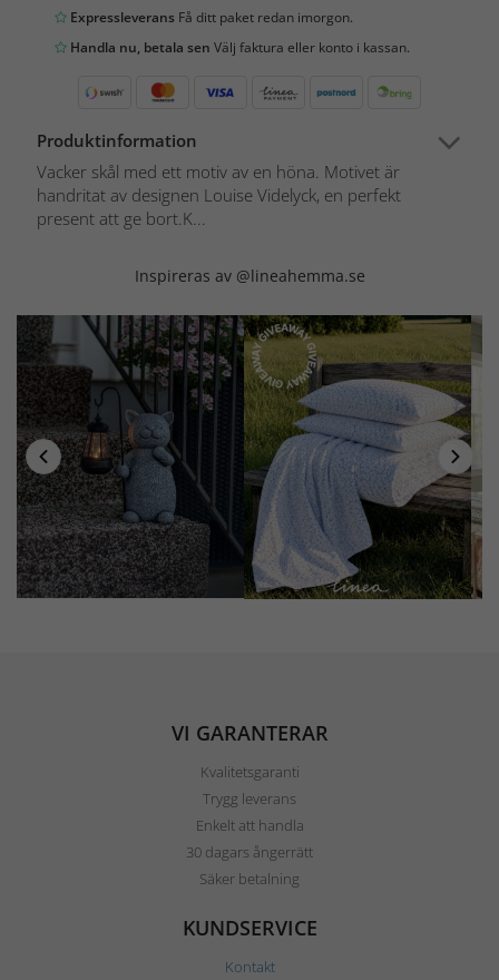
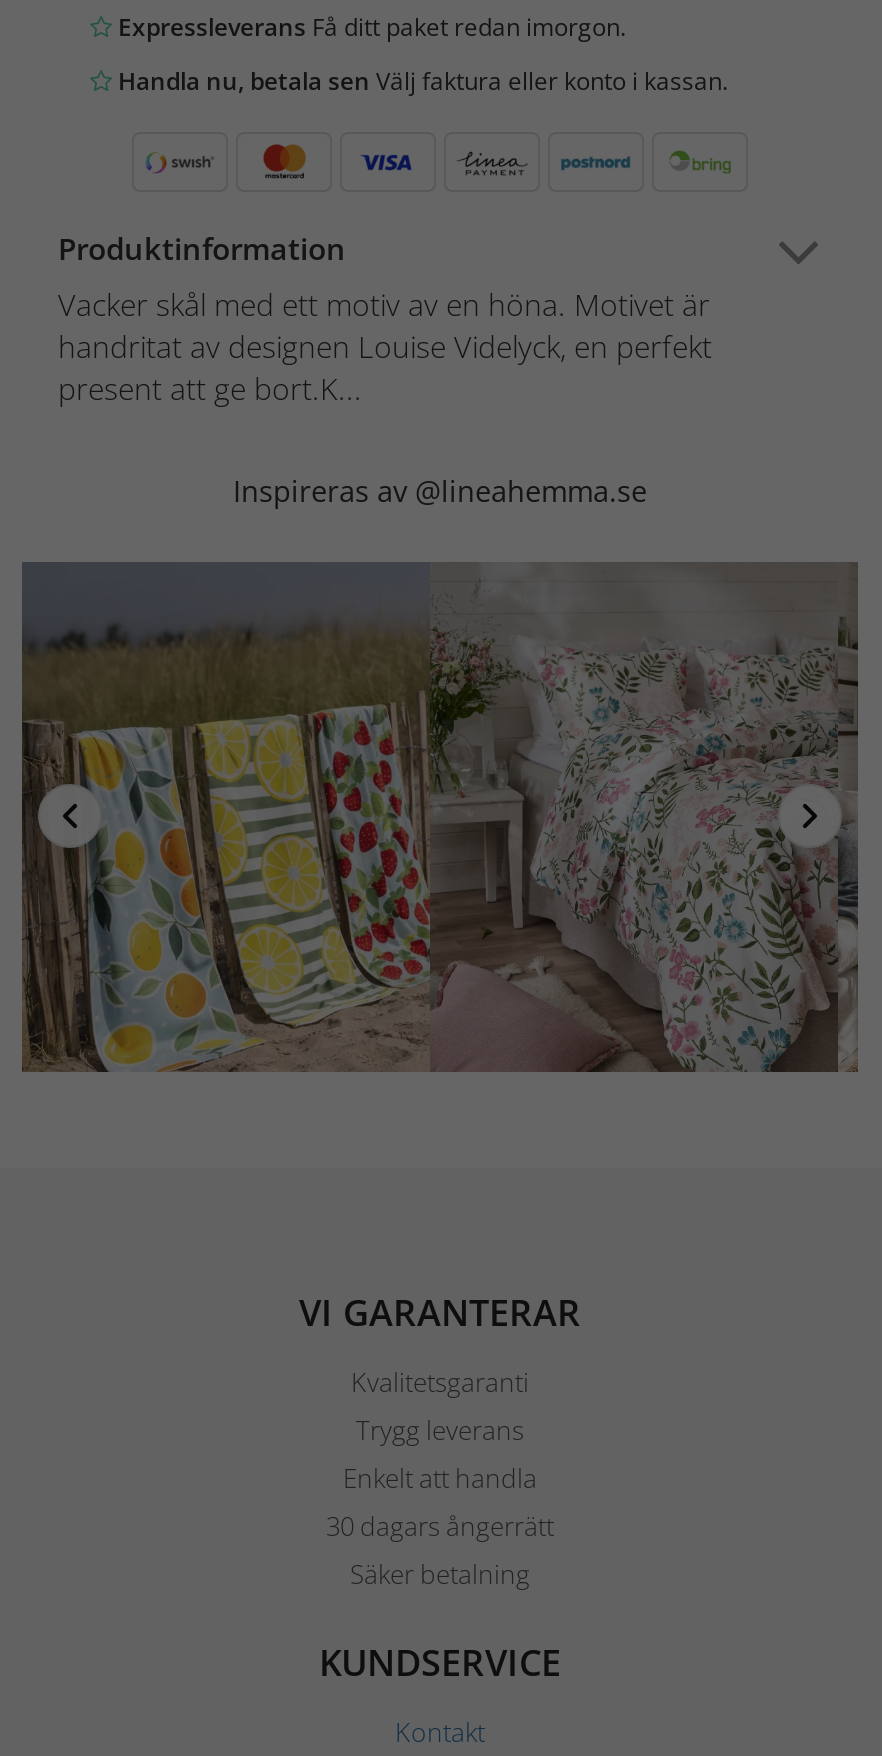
[16,314,482,600] [image] -> [20,562,860,1074] [image]

